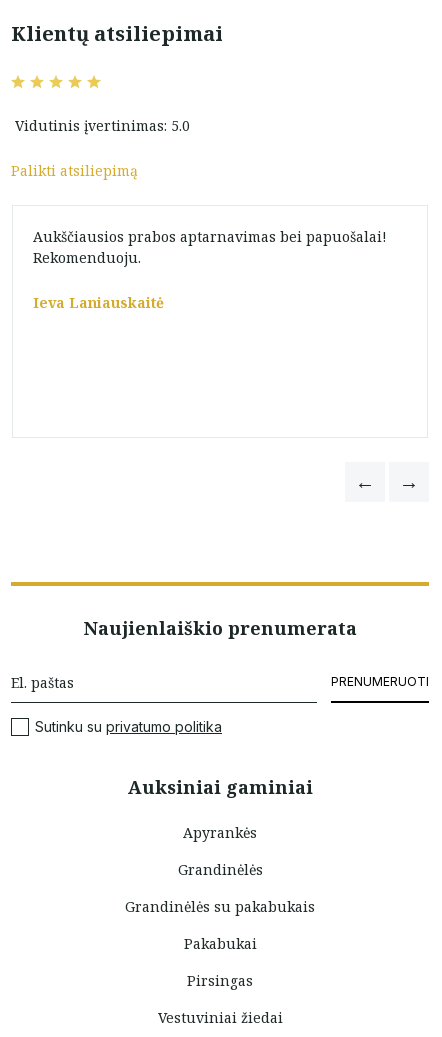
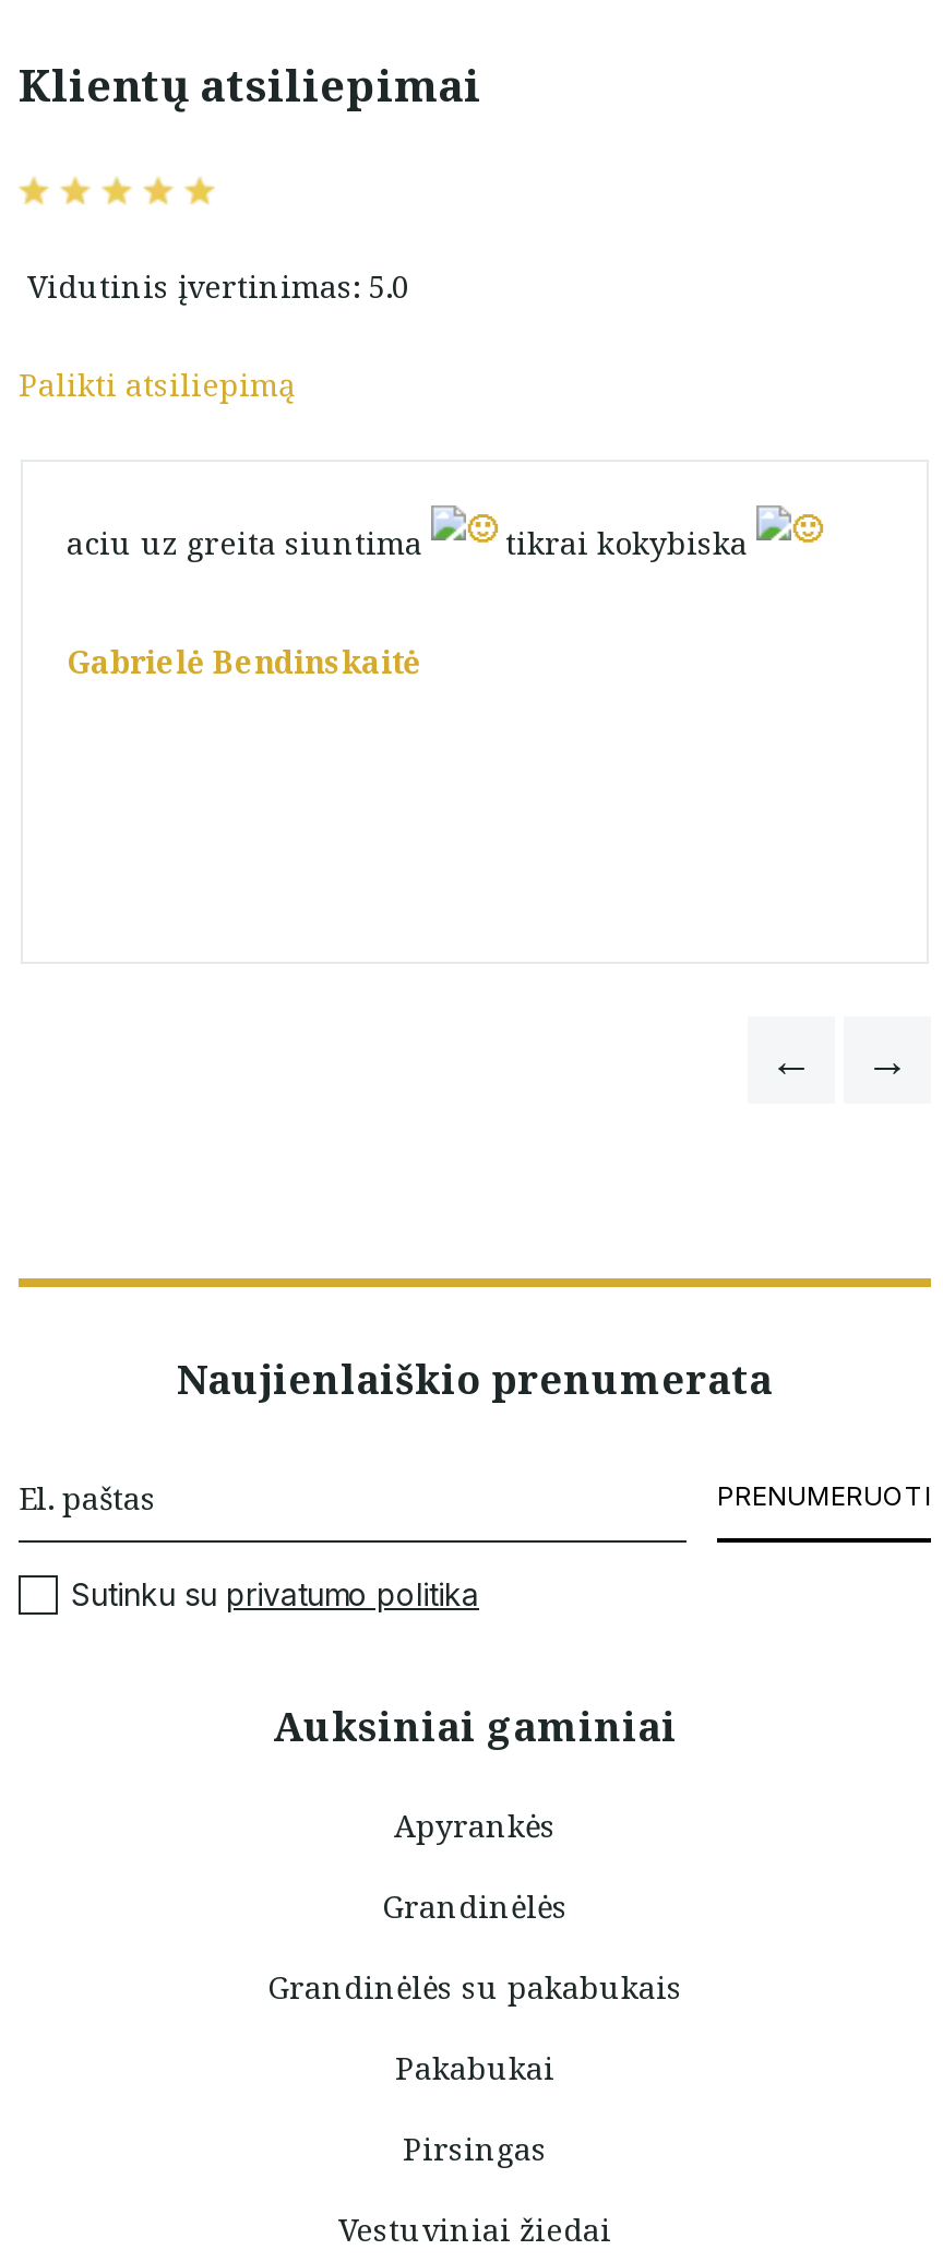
[33,227,387,267] Aukščiausios prabos aptarnavimas bei papuošalai! | Rekomenduoju. -> [67,521,756,563] aciu uz greita siuntima | tikrai kokybiska
[33,293,164,312] Ieva Laniauskaitė -> [67,641,420,682] Gabrielė Bendinskaitė

